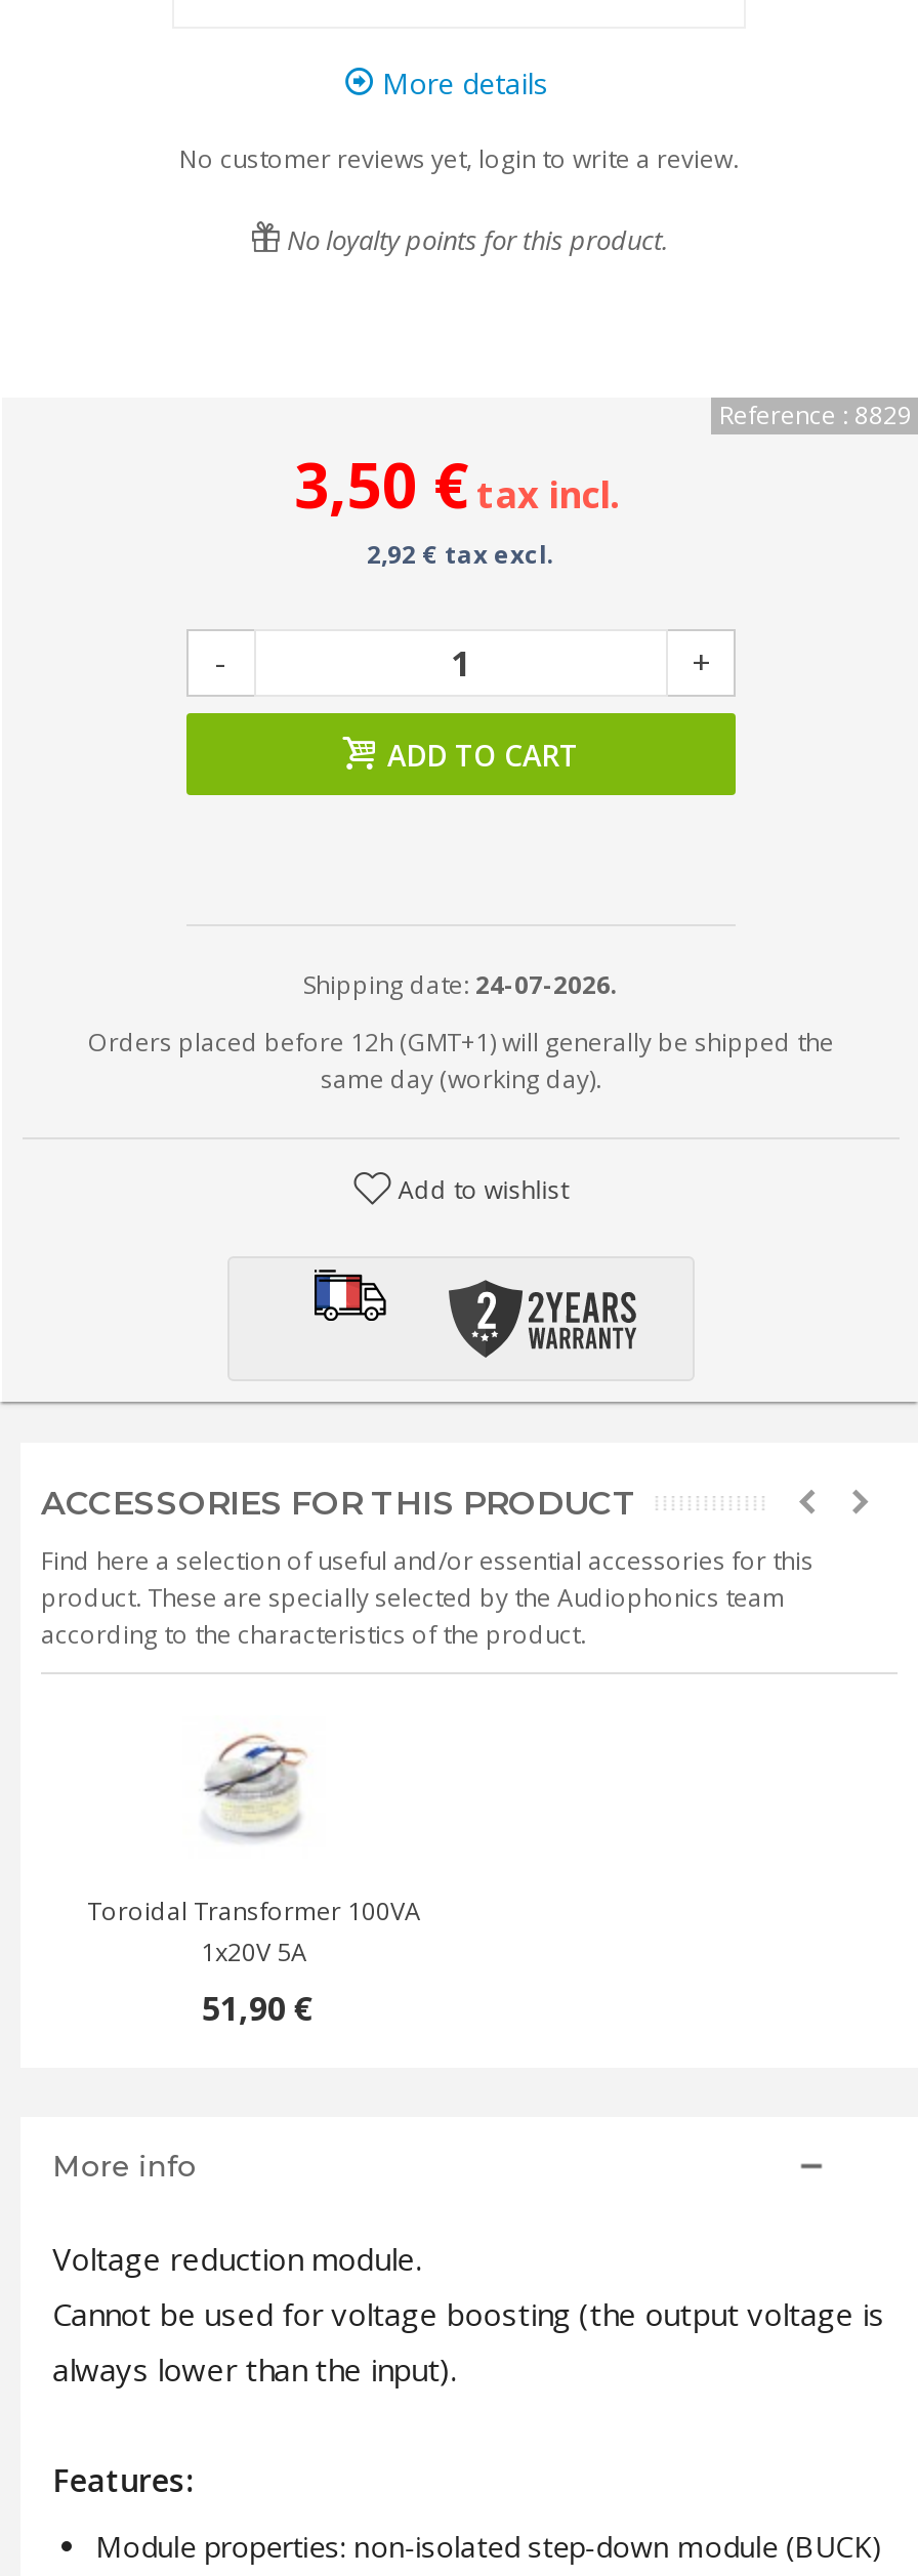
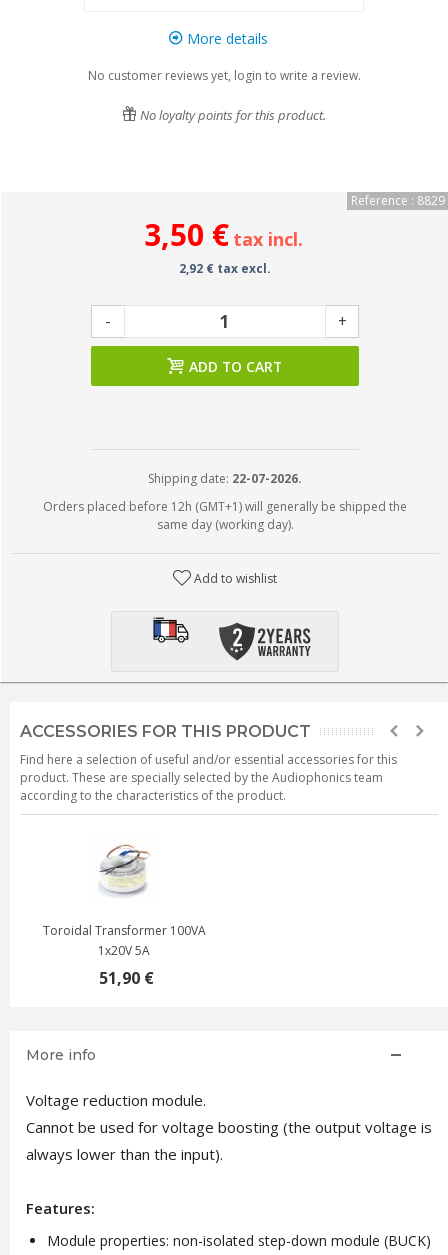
[303,967,619,1002] Shipping date: 24-07-2026. -> [148,470,302,487] Shipping date: 22-07-2026.

